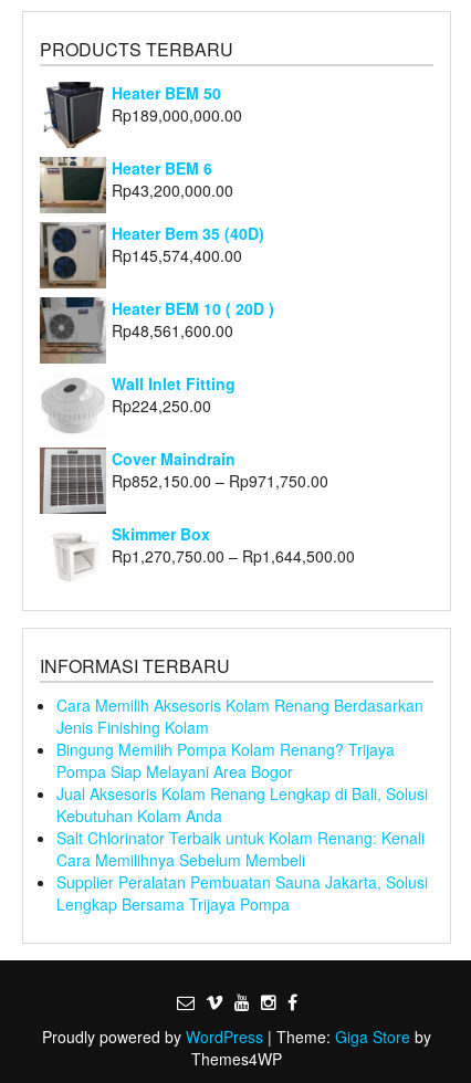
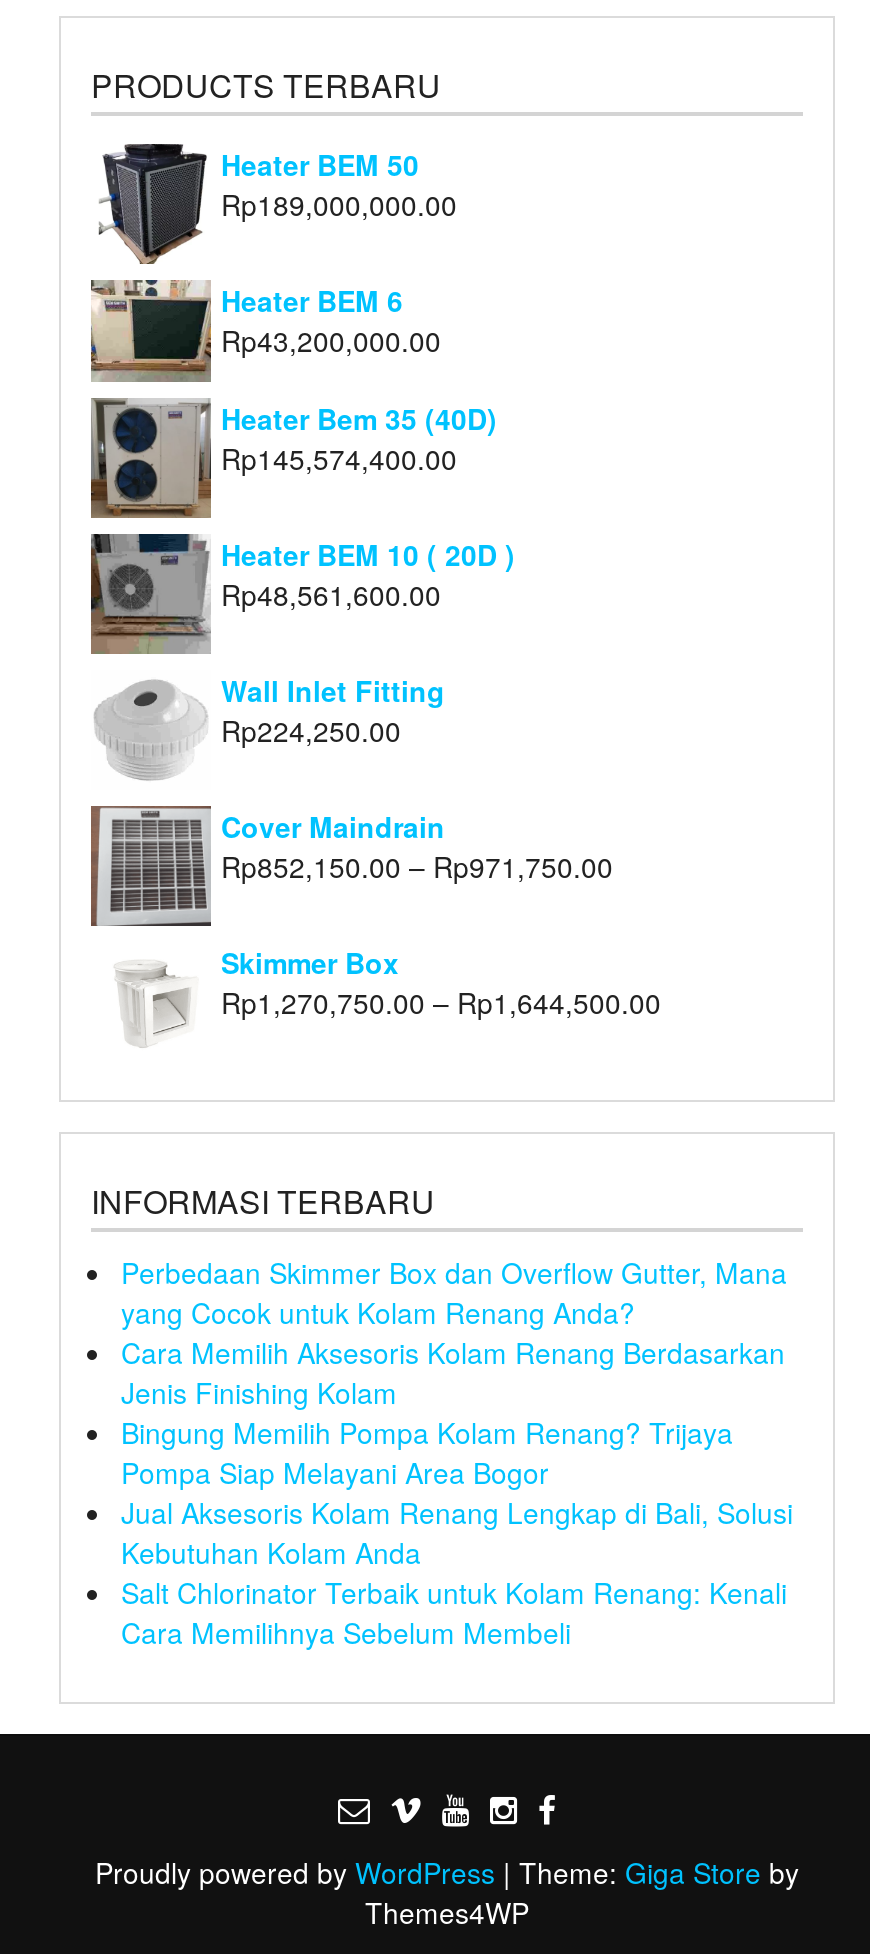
none -> [121,1252,787,1332] Perbedaan Skimmer Box dan Overflow Gutter, Mana | yang Cocok untuk Kolam Renang Anda?
moved [56,694,428,871] -> [121,1332,793,1652]: Cara Memilih Aksesoris Kolam Renang Berdasarkan | Jenis Finishing Kolam | Bingung Memilih Pompa Kolam Renang? Trijaya | Pompa Siap Melayani Area Bogor | Jual Aksesoris Kolam Renang Lengkap di Bali, Solusi | Kebutuhan Kolam Anda | Salt Chlorinator Terbaik untuk Kolam Renang: Kenali | Cara Memilihnya Sebelum Membeli
[56,871,428,915] Supplier Peralatan Pembuatan Sauna Jakarta, Solusi | Lengkap Bersama Trijaya Pompa -> none

